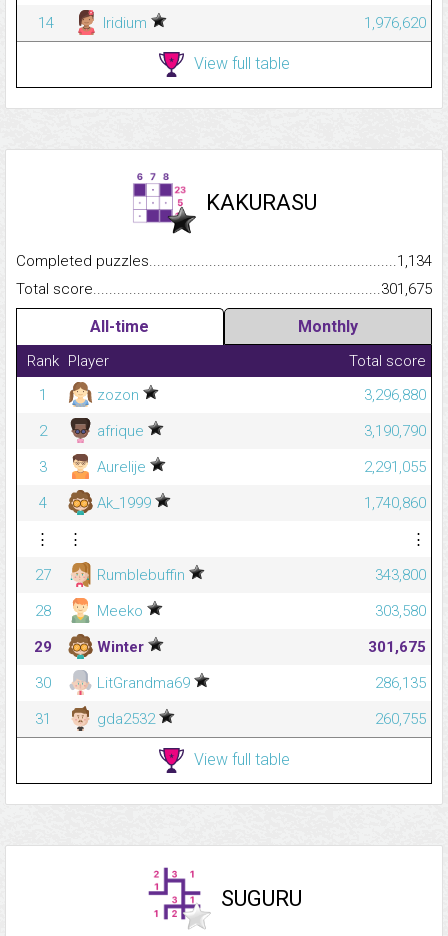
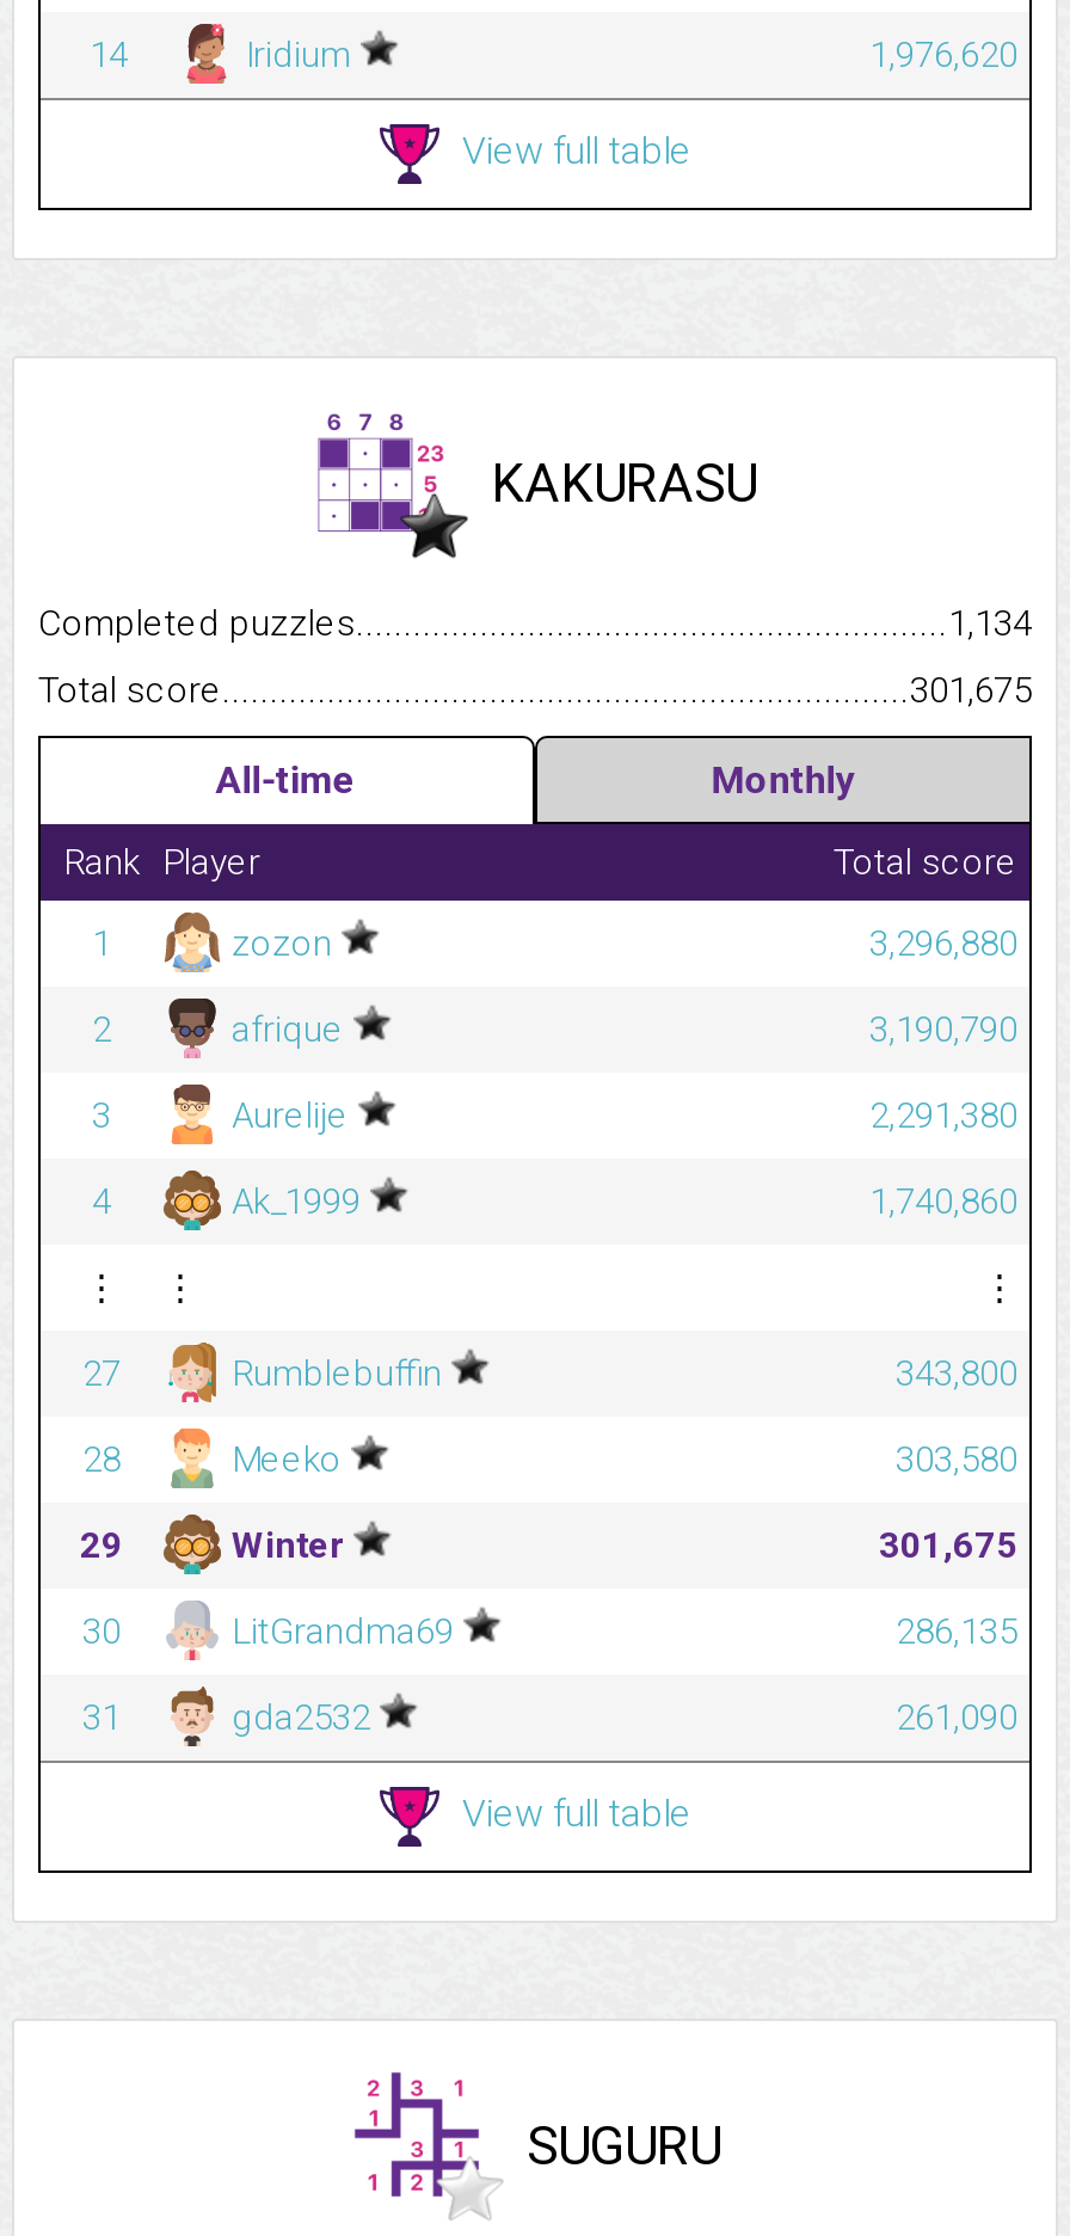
[364,458,426,476] 2,291,055 -> [869,1094,1017,1137] 2,291,380
[375,710,426,728] 260,755 -> [896,1696,1017,1739] 261,090

